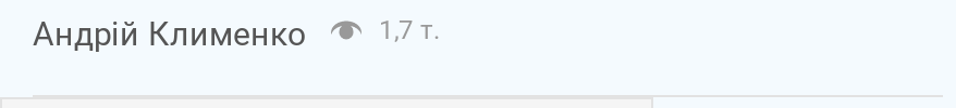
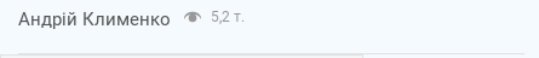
[379,16,440,46] 1,7 т. -> [211,9,245,26] 5,2 т.

